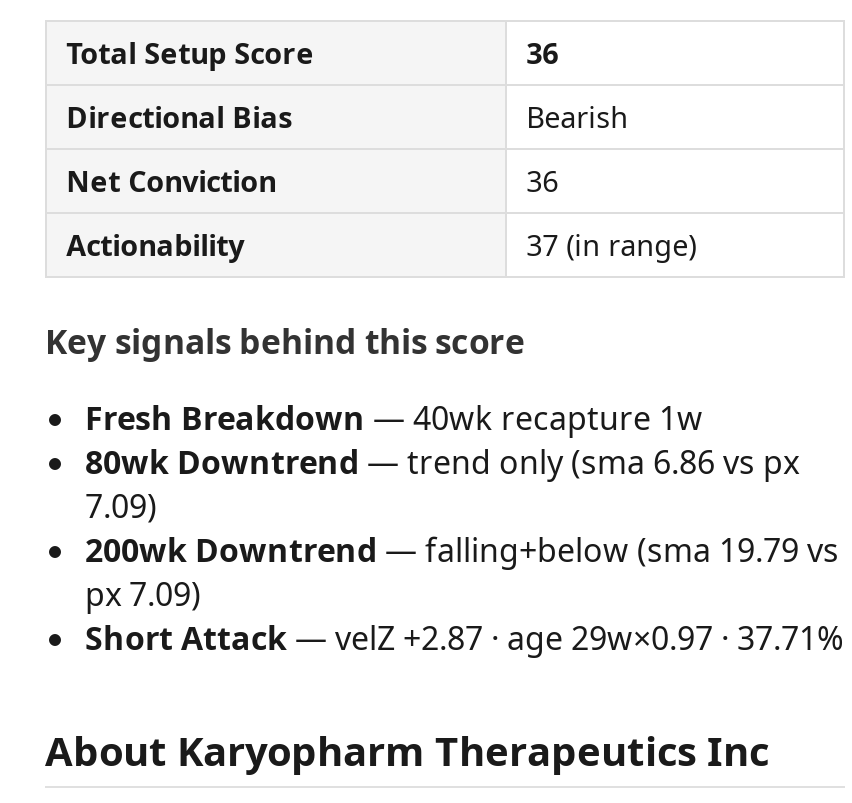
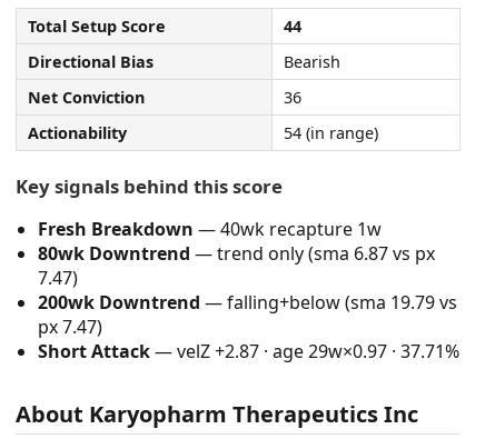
[526,33,558,71] 36 -> [283,15,301,36] 44
[526,225,696,263] 37 (in range) -> [283,122,378,143] 54 (in range)
[85,441,799,485] 80wk Downtrend — trend only (sma 6.86 vs px -> [38,242,435,266] 80wk Downtrend — trend only (sma 6.87 vs px
[85,485,157,529] 7.09) -> [38,266,78,291] 7.47)
[85,573,201,617] px 7.09) -> [38,315,102,339] px 7.47)

